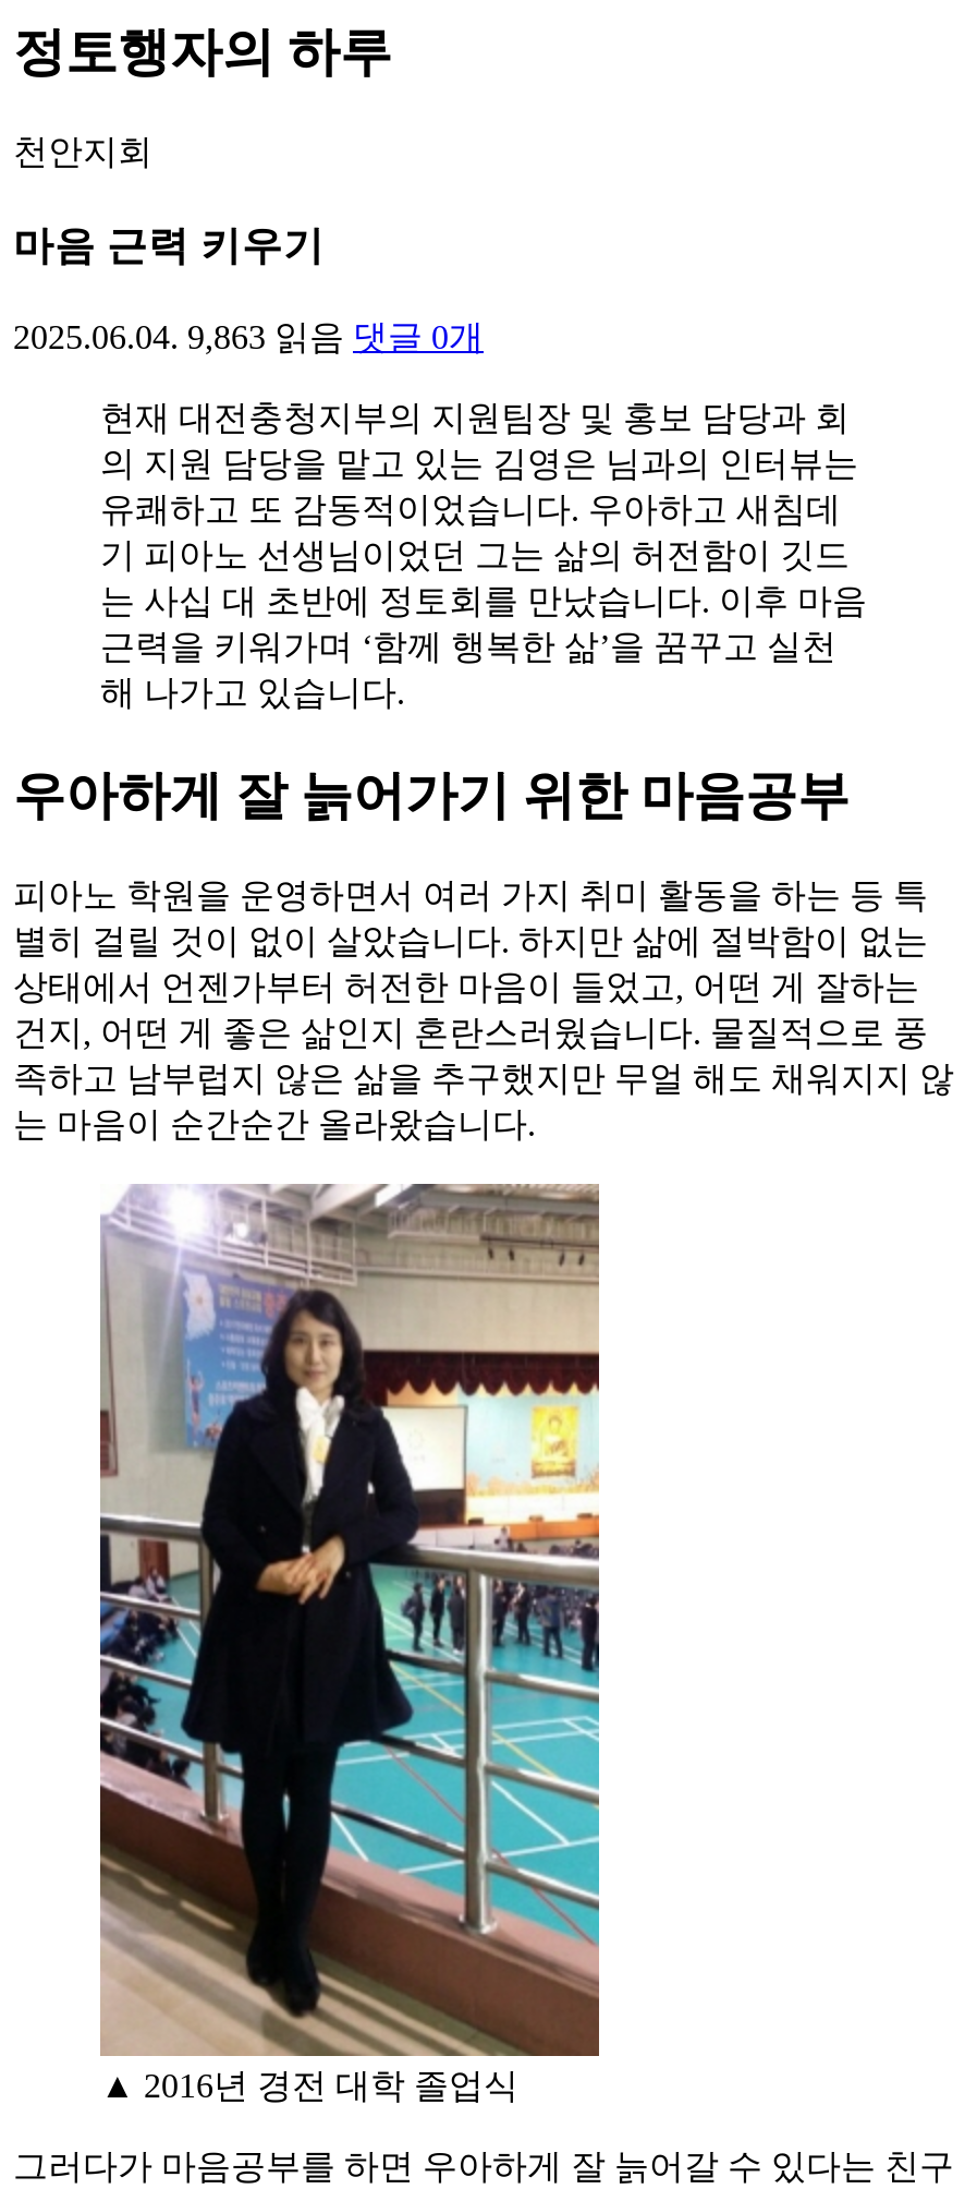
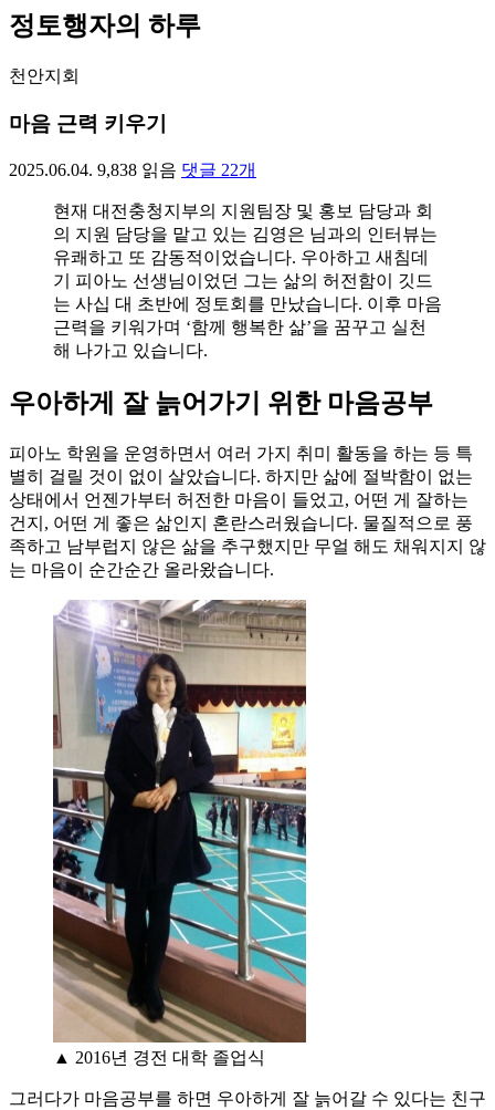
[13,318,484,355] 2025.06.04. 9,863 읽음 댓글 0개 -> [9,160,256,179] 2025.06.04. 9,838 읽음 댓글 22개

